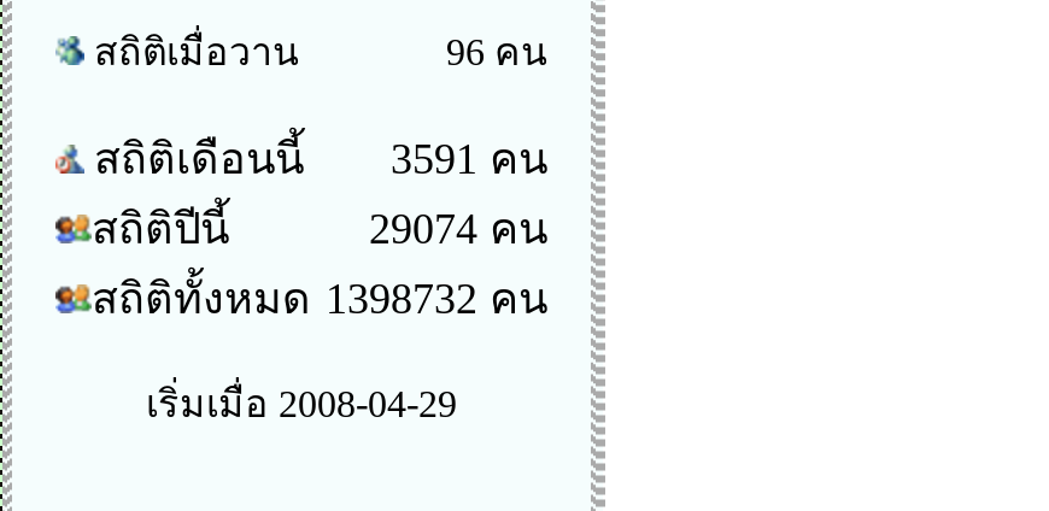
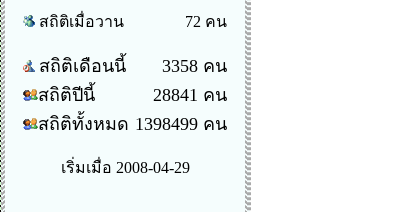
[446,31,547,72] 96 คน -> [185,13,227,30] 72 คน
[94,135,547,183] สถิติเดือนนี้ 3591 คน -> [39,56,227,76] สถิติเดือนนี้ 3358 คน
[369,205,547,253] 29074 คน -> [153,85,227,105] 28841 คน
[92,275,547,323] สถิติทั้งหมด 1398732 คน -> [38,114,227,134] สถิติทั้งหมด 1398499 คน

